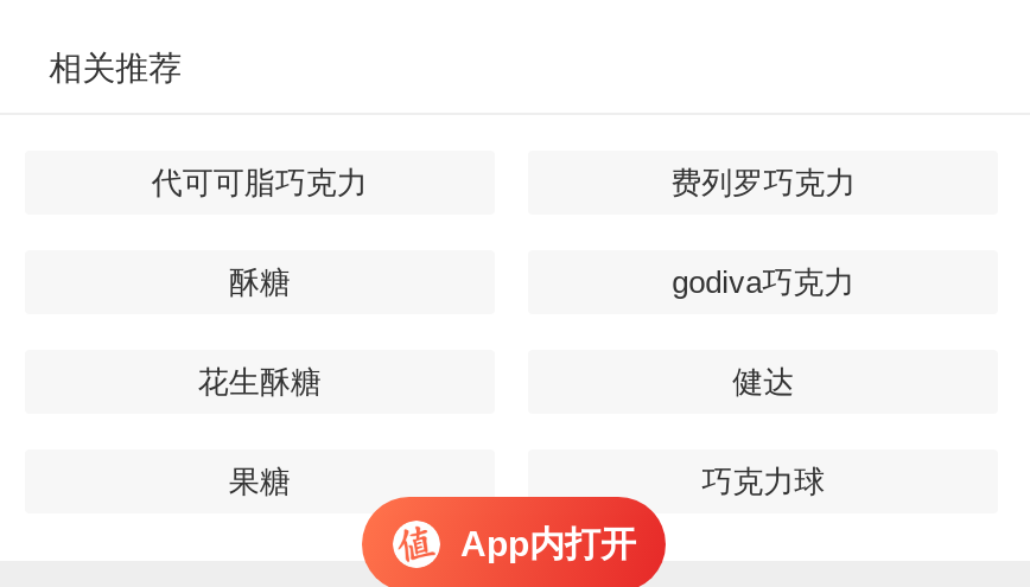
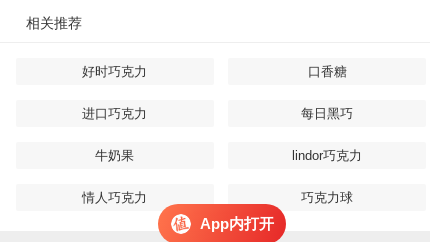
[151,164,856,200] 代可可脂巧克力 | 费列罗巧克力 -> [82,64,347,79] 好时巧克力 | 口香糖
[229,264,855,299] 酥糖 | godiva巧克力 -> [82,106,353,121] 进口巧克力 | 每日黑巧
[198,363,794,399] 花生酥糖 | 健达 -> [95,148,362,163] 牛奶果 | lindor巧克力
[229,463,290,499] 果糖 -> [82,190,147,205] 情人巧克力

